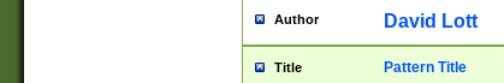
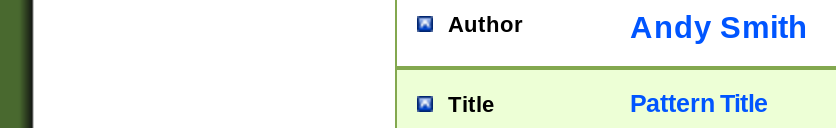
[383,11,477,32] David Lott -> [630,10,808,44] Andy Smith

